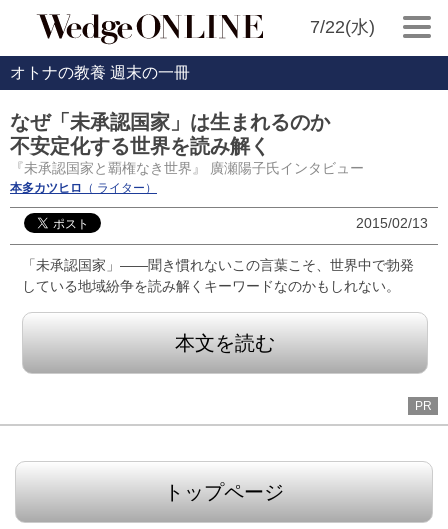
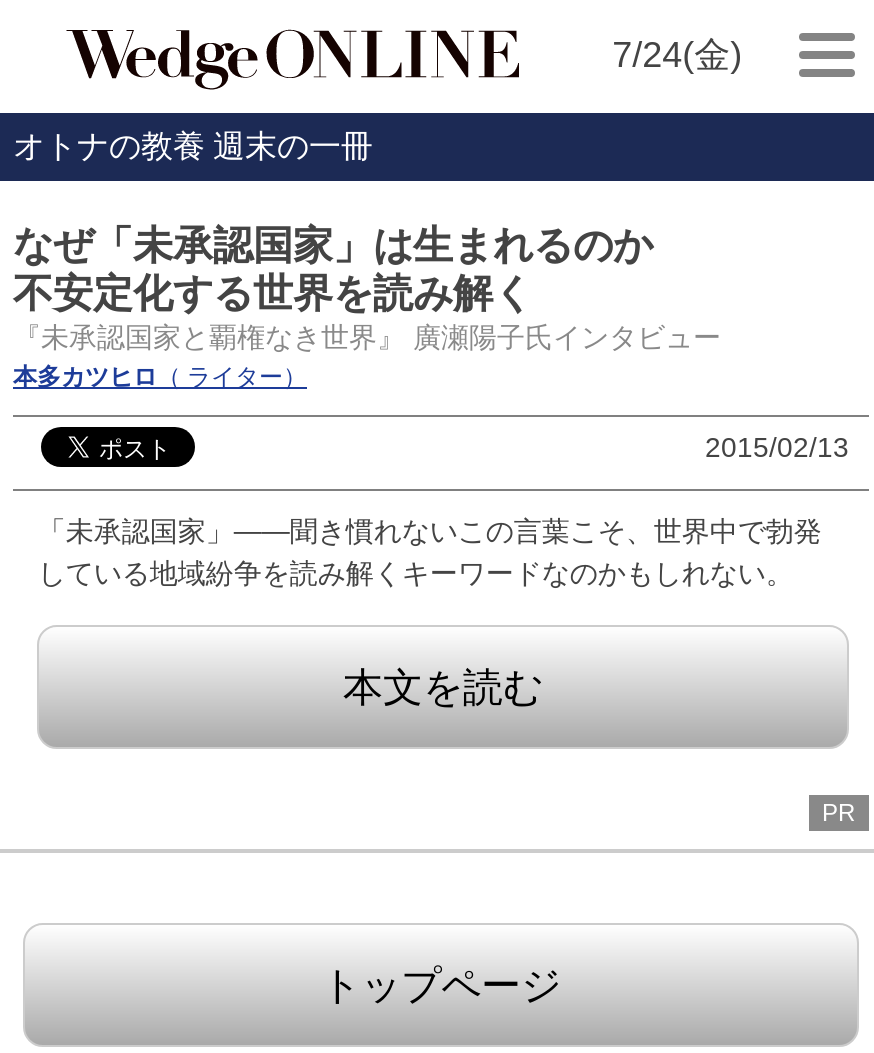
[310,17,375,37] 7/22(水) -> [612,35,742,75] 7/24(金)

